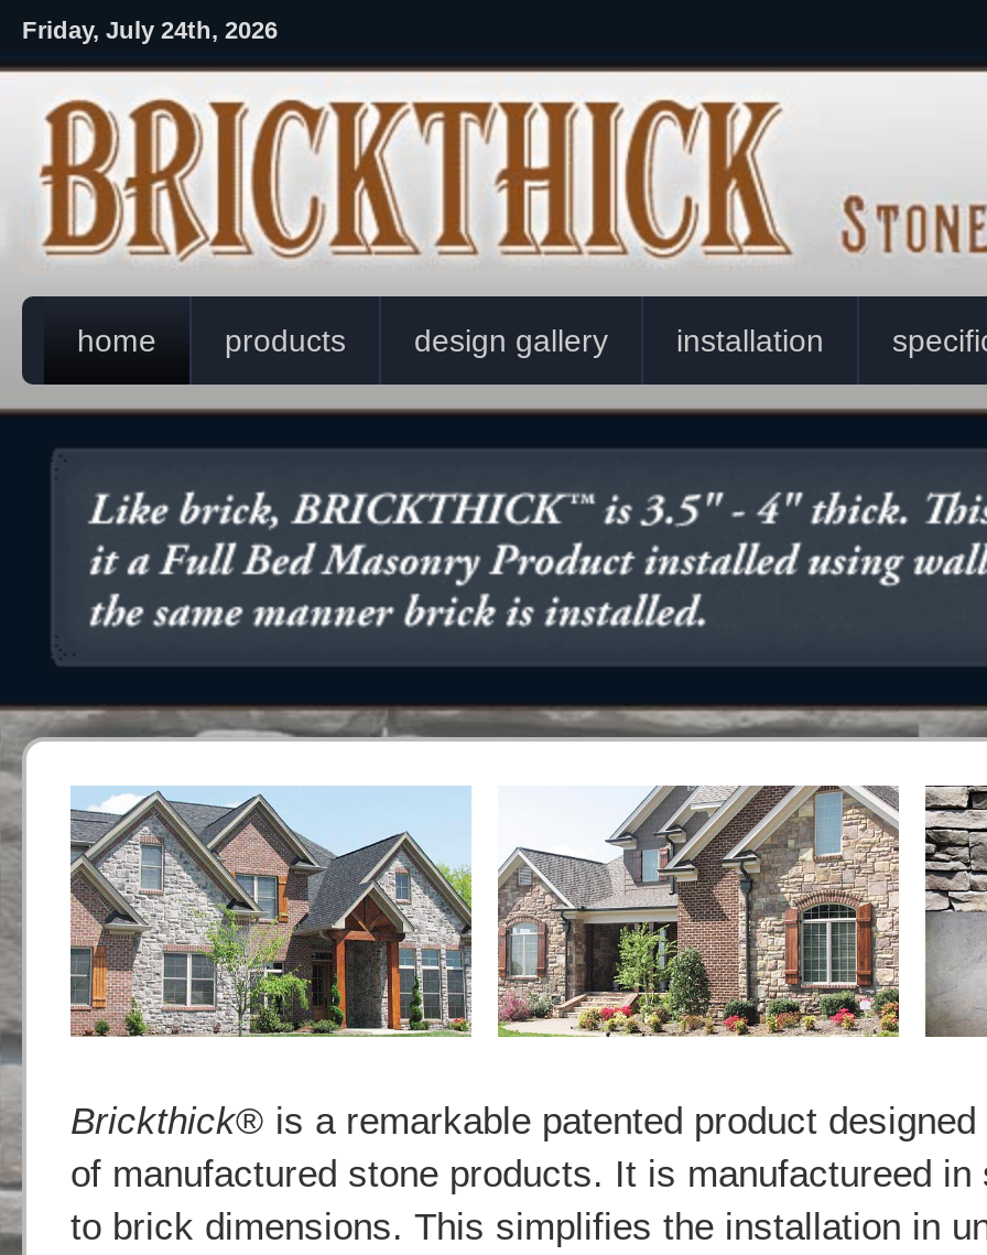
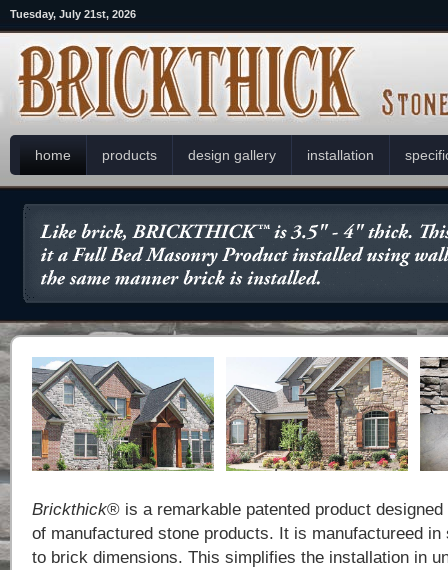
[22,17,278,43] Friday, July 24th, 2026 -> [10,8,136,20] Tuesday, July 21st, 2026

